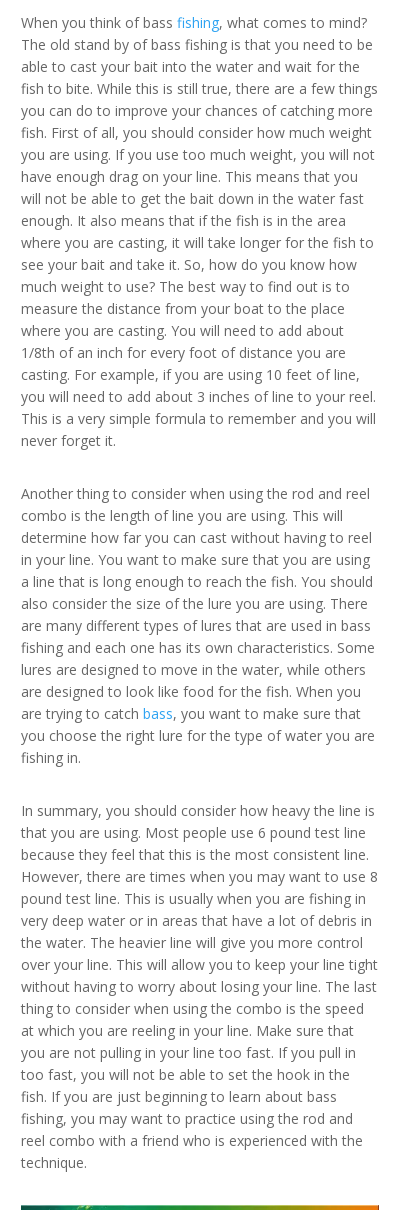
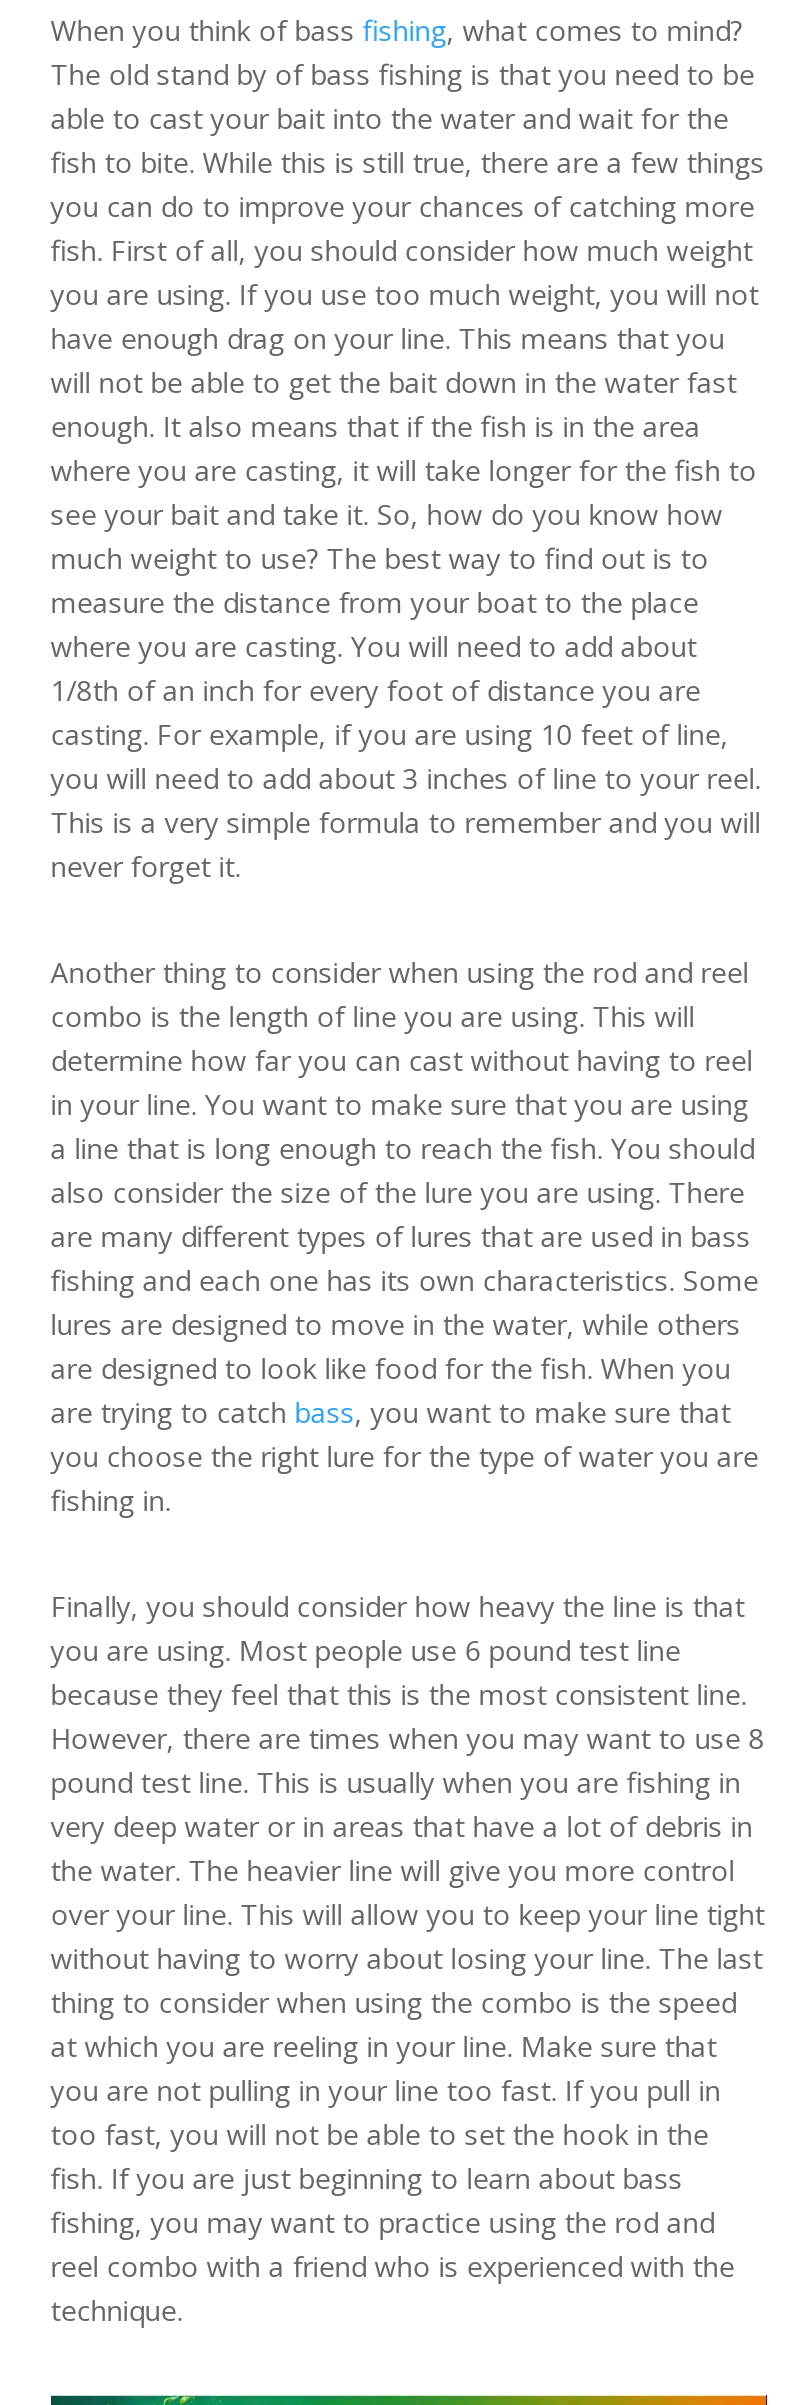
[21,801,375,842] In summary, you should consider how heavy the line is | that you are using. Most people use 6 pound test line -> [51,1587,745,1669] Finally, you should consider how heavy the line is that | you are using. Most people use 6 pound test line

